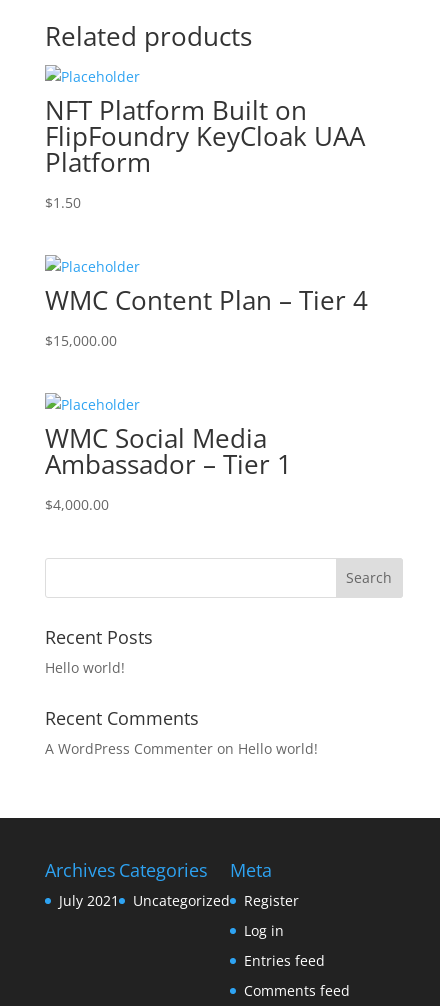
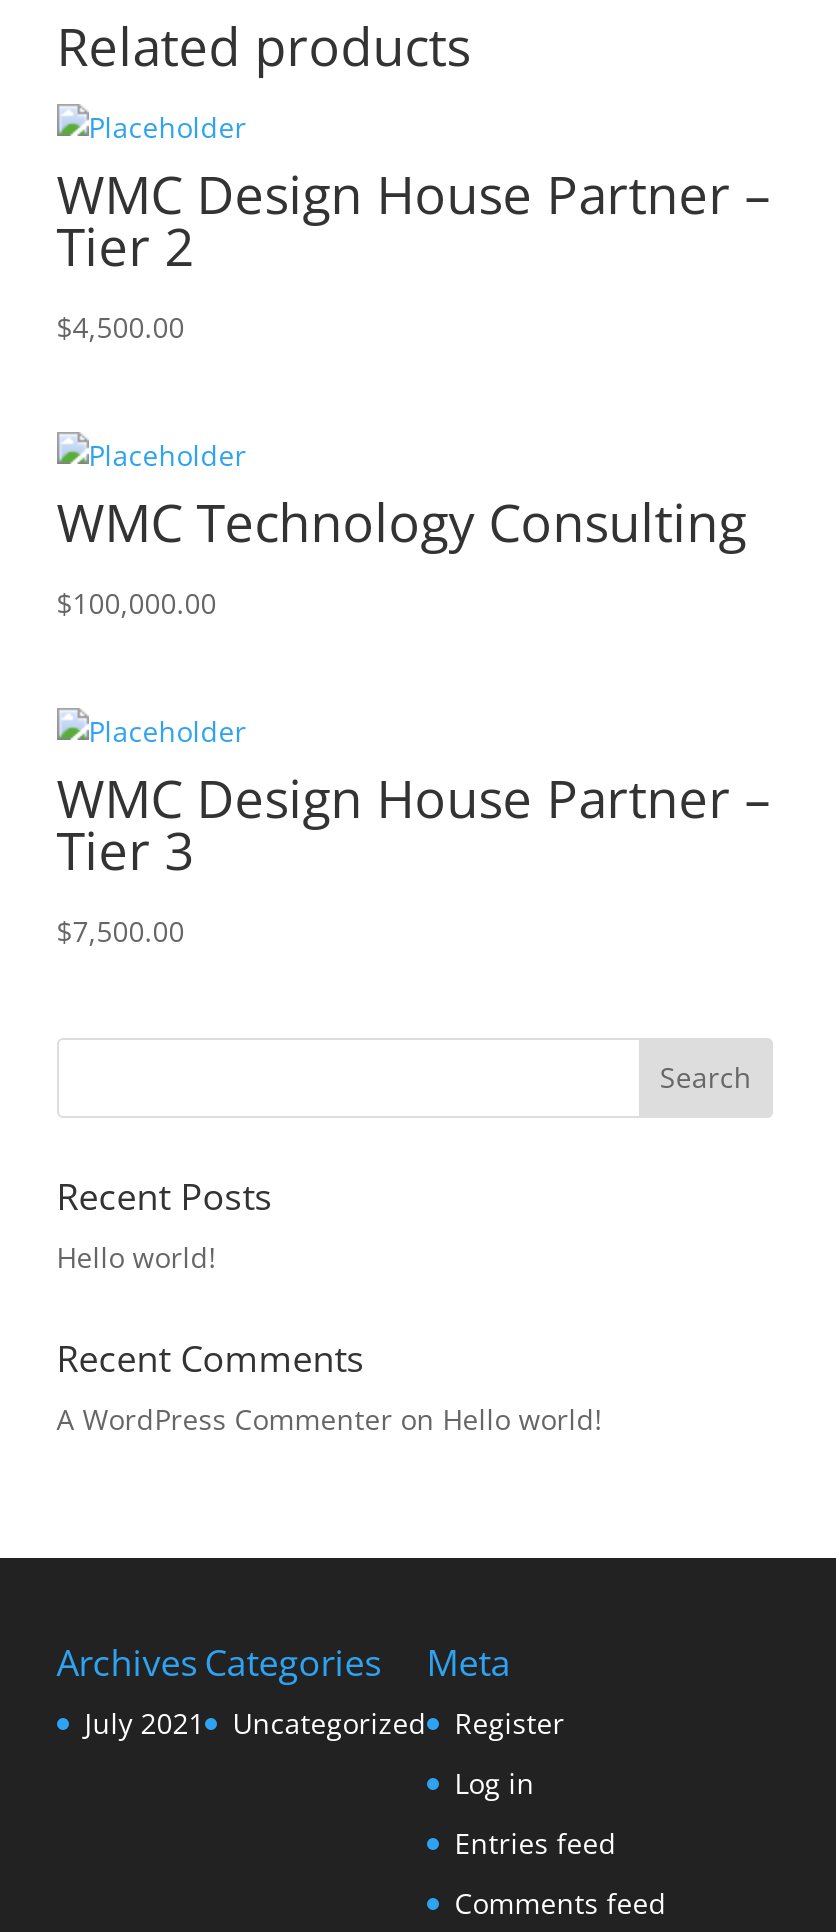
[45,92,365,212] NFT Platform Built on | FlipFoundry KeyCloak UAA | Platform | $1.50 -> [57,158,771,346] WMC Design House Partner – | Tier 2 | $4,500.00
[45,282,368,350] WMC Content Plan – Tier 4 | $15,000.00 -> [57,486,747,622] WMC Technology Consulting | $100,000.00
[45,420,292,514] WMC Social Media | Ambassador – Tier 1 | $4,000.00 -> [57,763,771,951] WMC Design House Partner – | Tier 3 | $7,500.00

